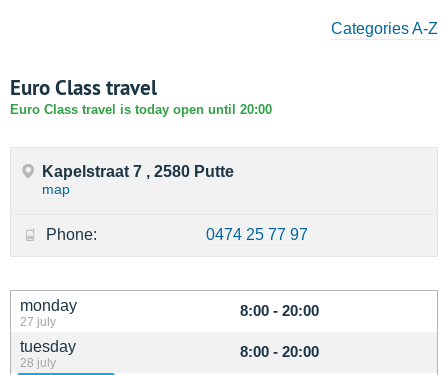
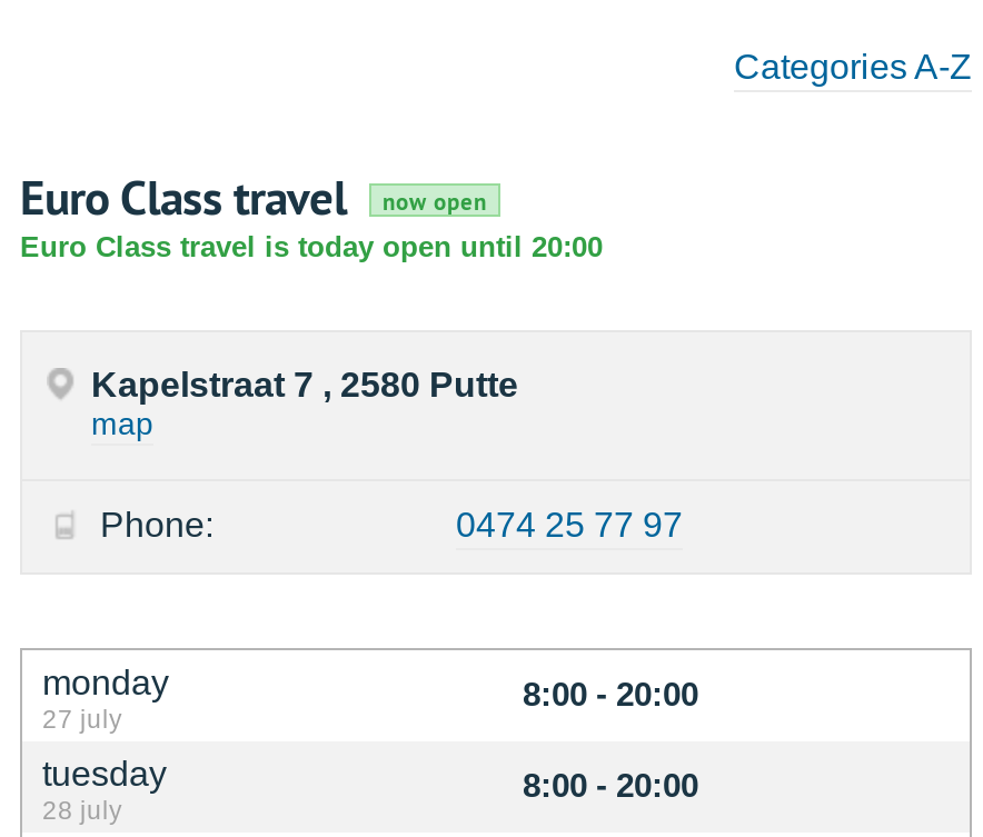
none -> [383,186,487,217] now open

